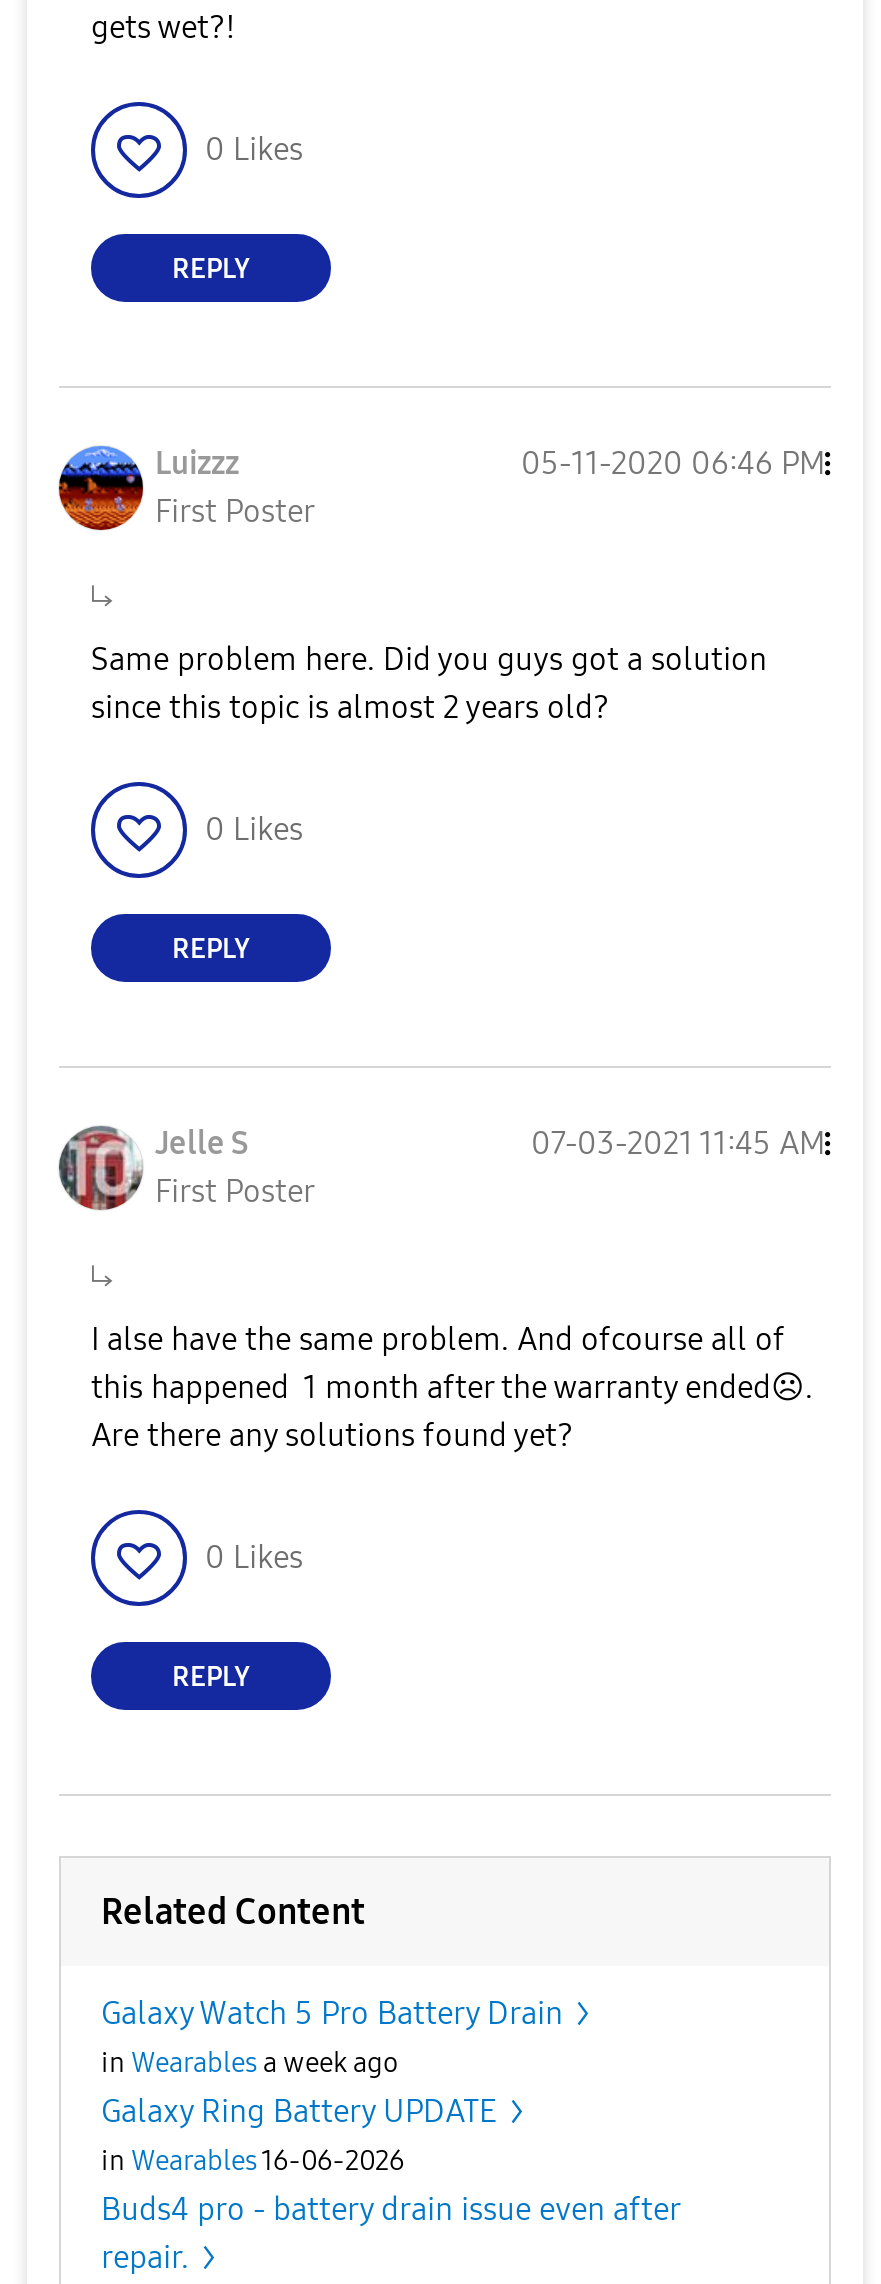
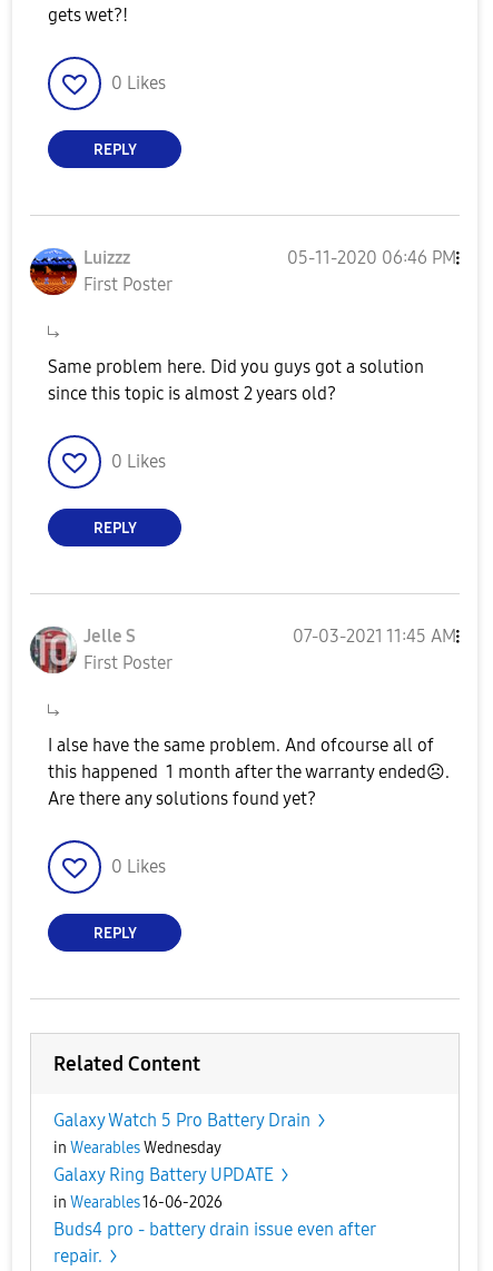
[101,2046,399,2080] in Wearables a week ago -> [53,1139,221,1157] in Wearables Wednesday

